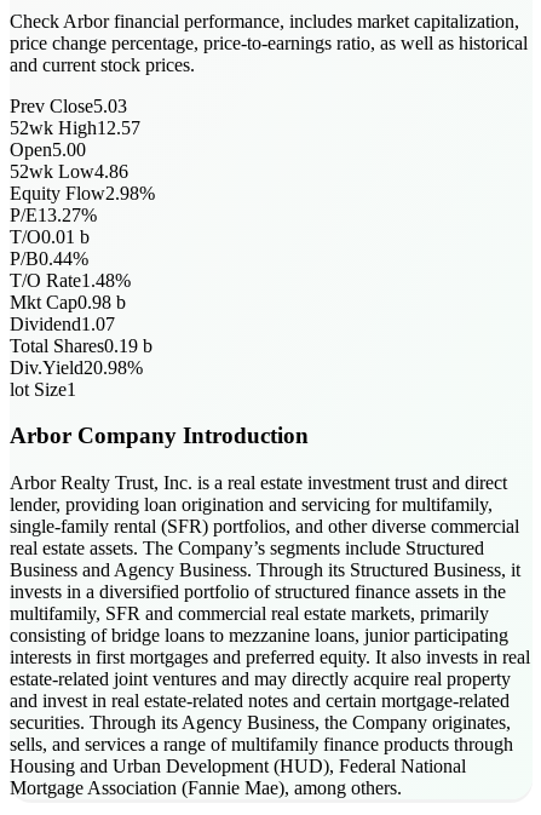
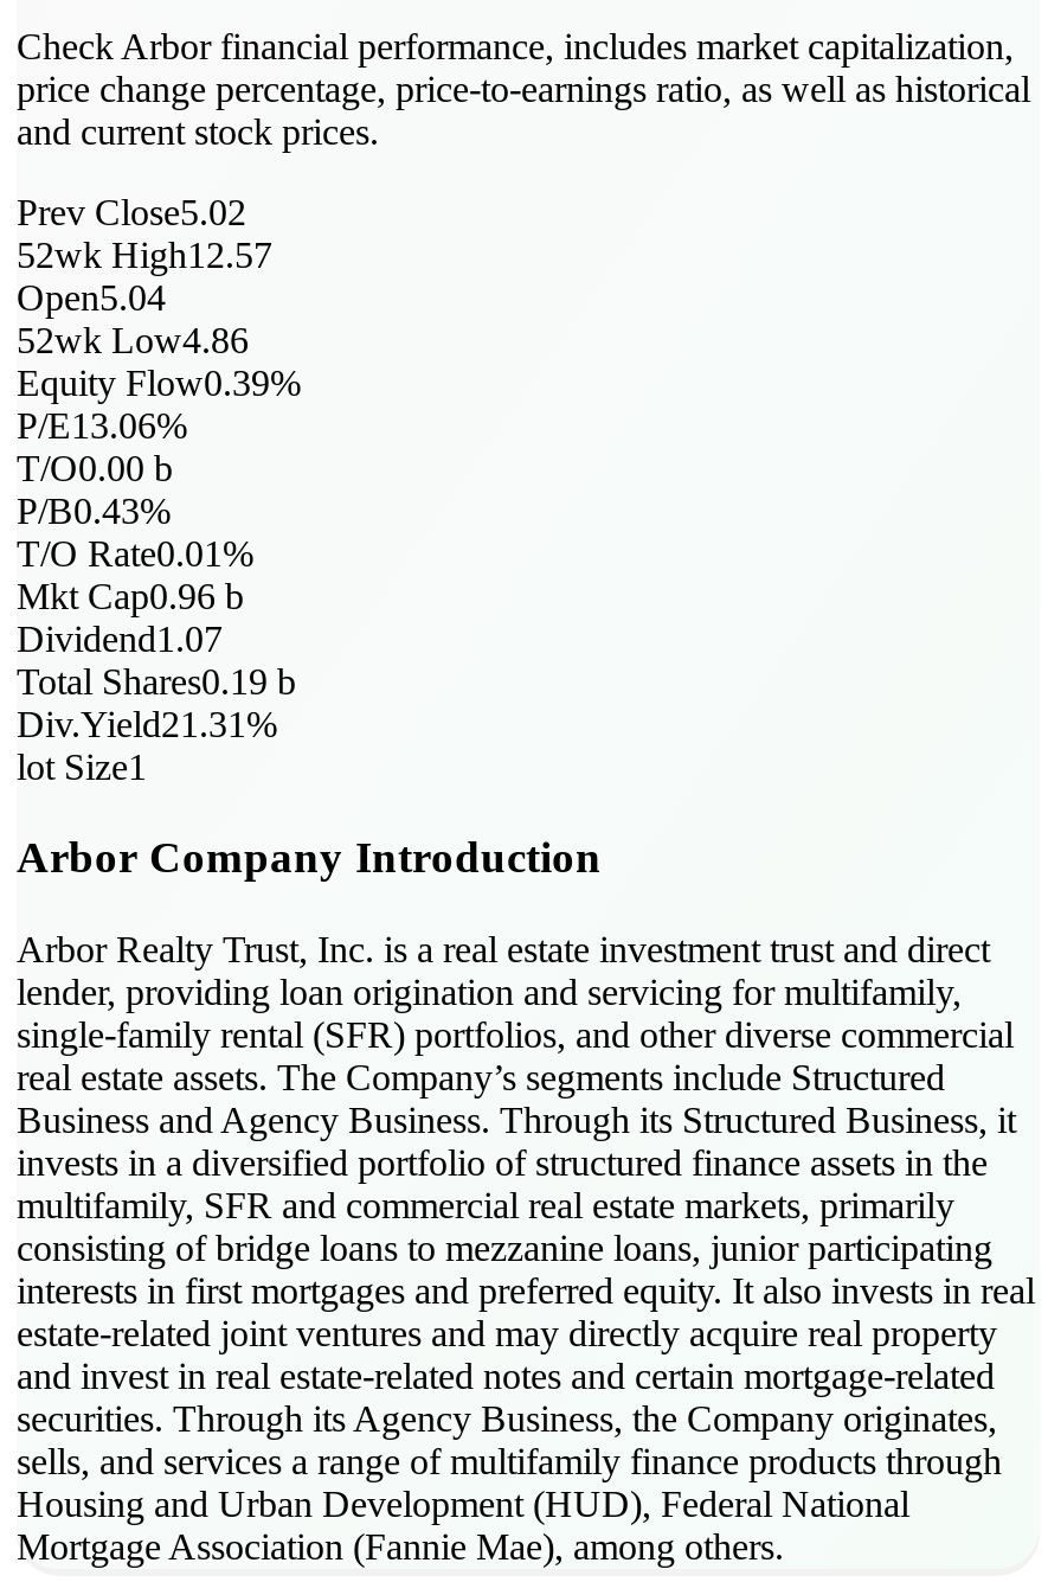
[10,95,127,116] Prev Close5.03 -> [17,191,246,232] Prev Close5.02
[10,139,86,159] Open5.00 -> [17,277,166,317] Open5.04
[10,182,155,203] Equity Flow2.98% -> [17,362,301,402] Equity Flow0.39%
[10,204,97,225] P/E13.27% -> [17,405,187,445] P/E13.06%
[10,226,90,247] T/O0.01 b -> [17,447,173,488] T/O0.00 b
[10,248,88,268] P/B0.44% -> [17,490,171,530] P/B0.43%
[10,270,131,290] T/O Rate1.48% -> [17,533,253,573] T/O Rate0.01%
[10,291,126,312] Mkt Cap0.98 b -> [17,575,244,615] Mkt Cap0.96 b
[10,357,143,377] Div.Yield20.98% -> [17,703,277,743] Div.Yield21.31%

